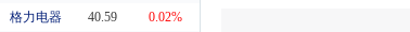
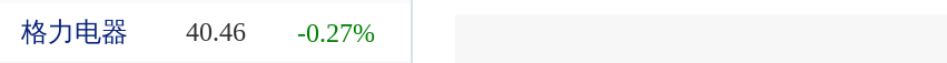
[88,10,117,25] 40.59 -> [186,17,246,48] 40.46
[149,10,182,25] 0.02% -> [297,17,375,48] -0.27%

